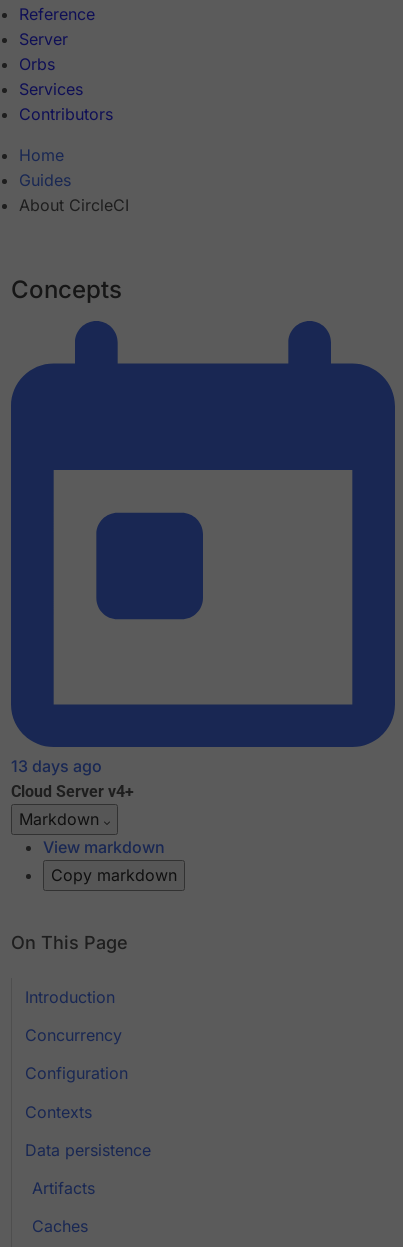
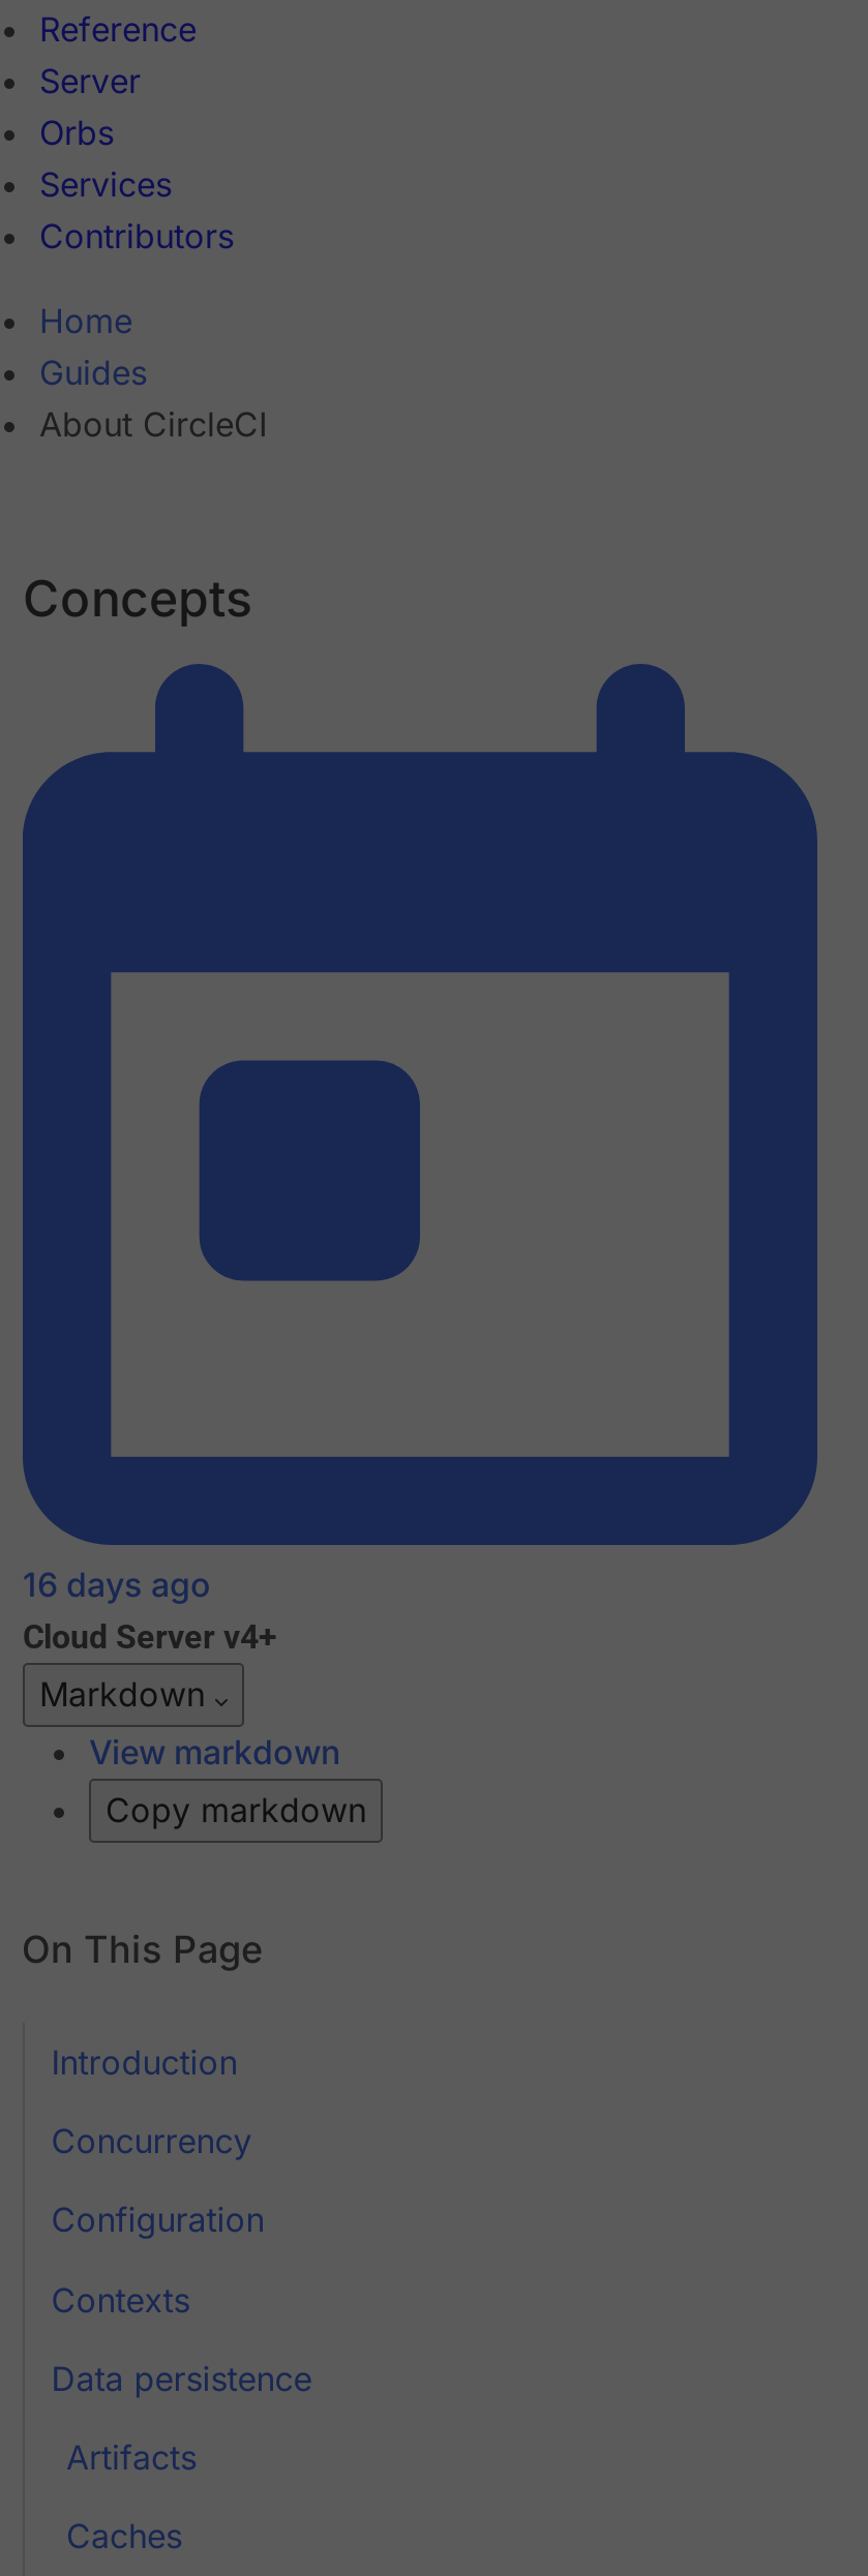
[11,756,102,776] 13 days ago -> [23,1565,211,1606] 16 days ago

